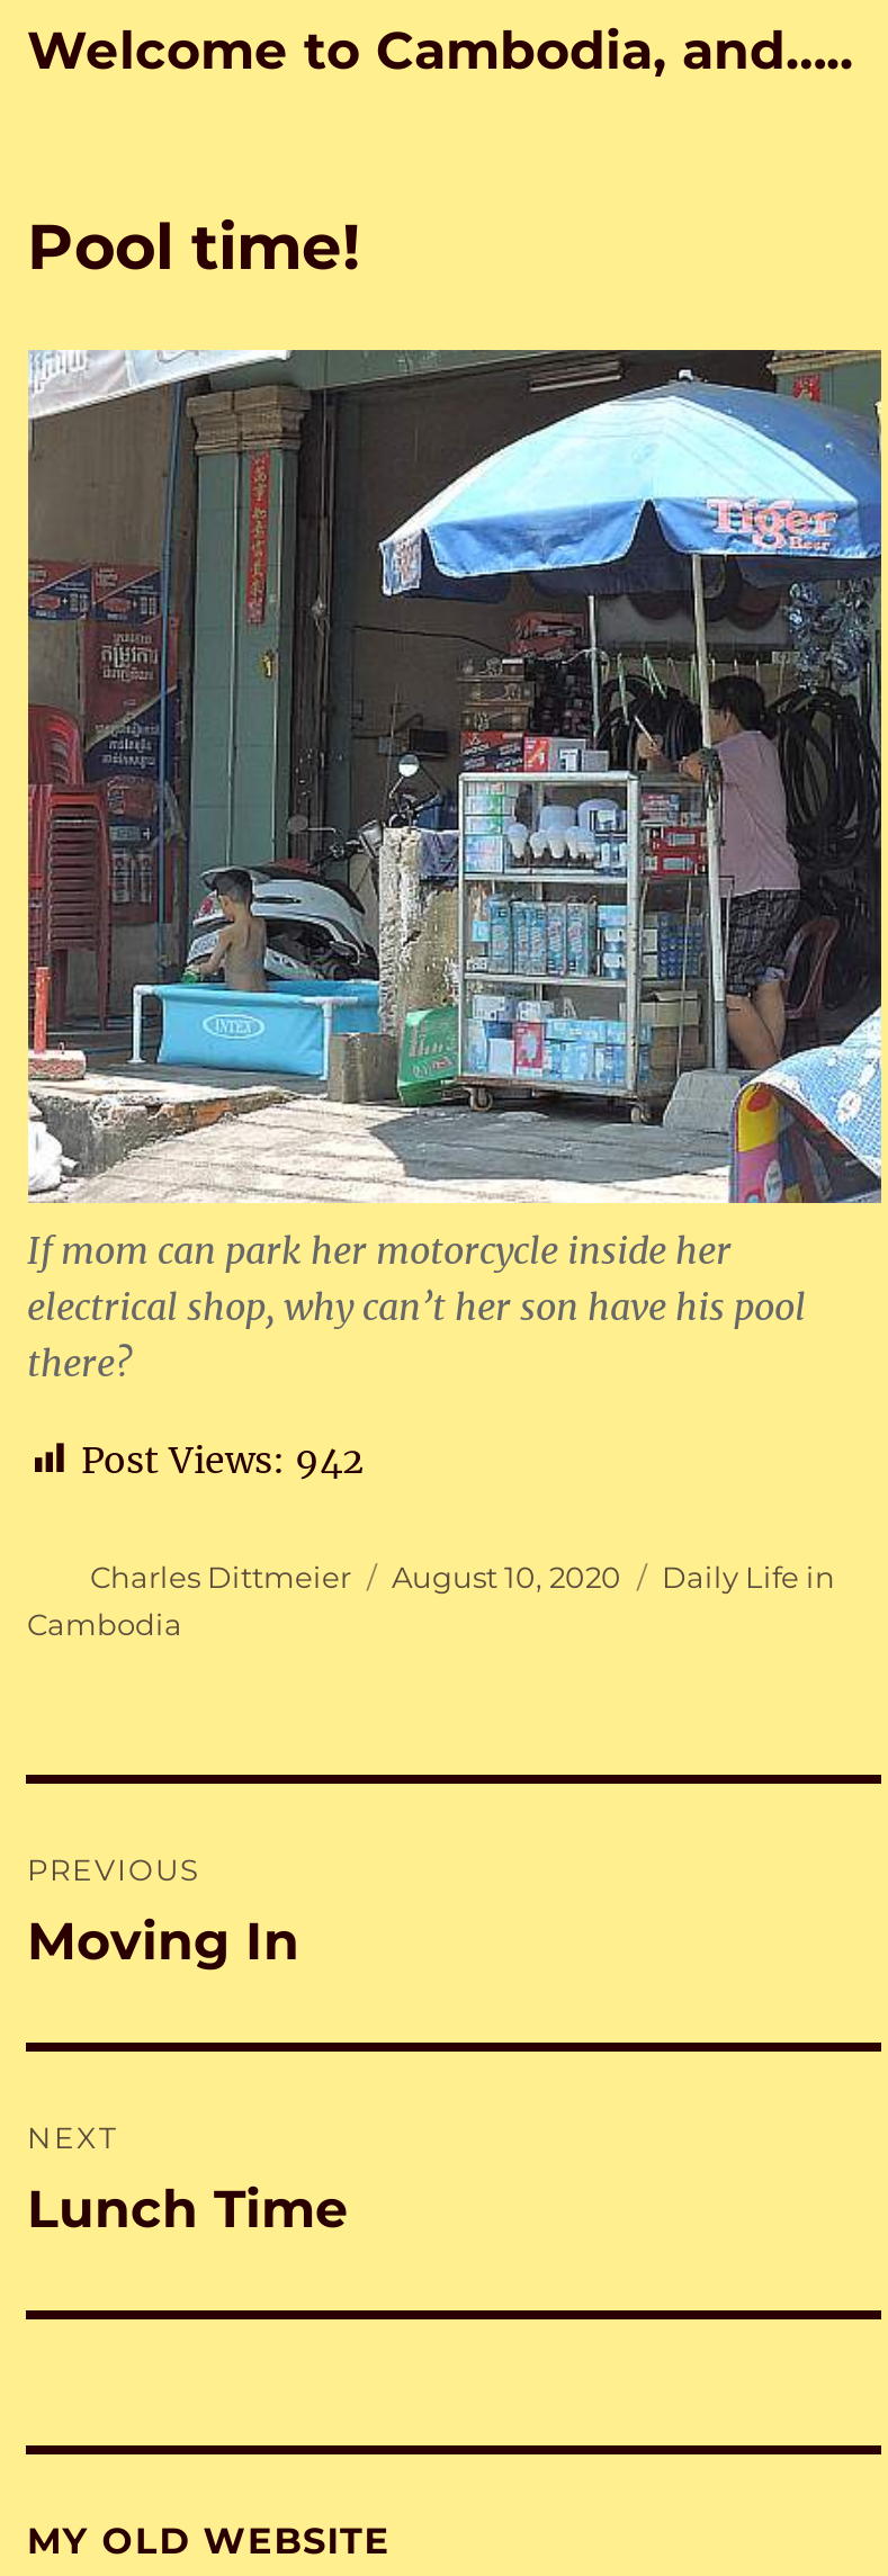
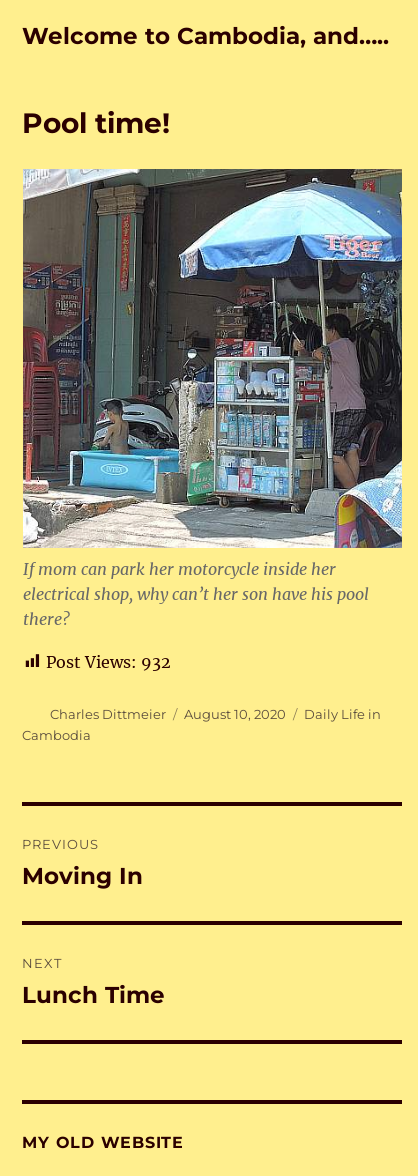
[81,1436,365,1481] Post Views: 942 -> [46,652,171,672] Post Views: 932

